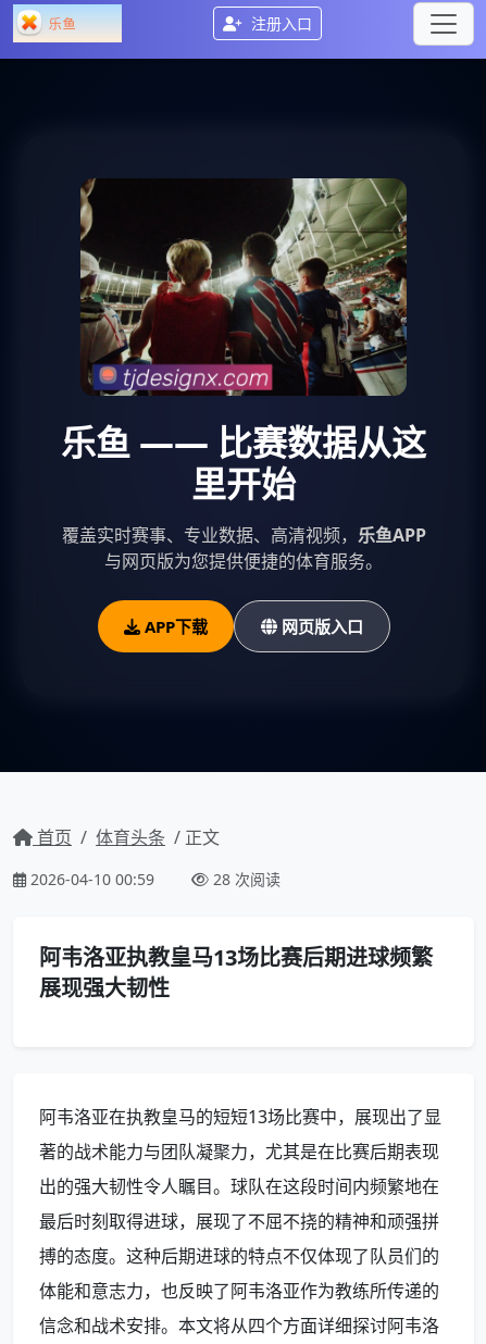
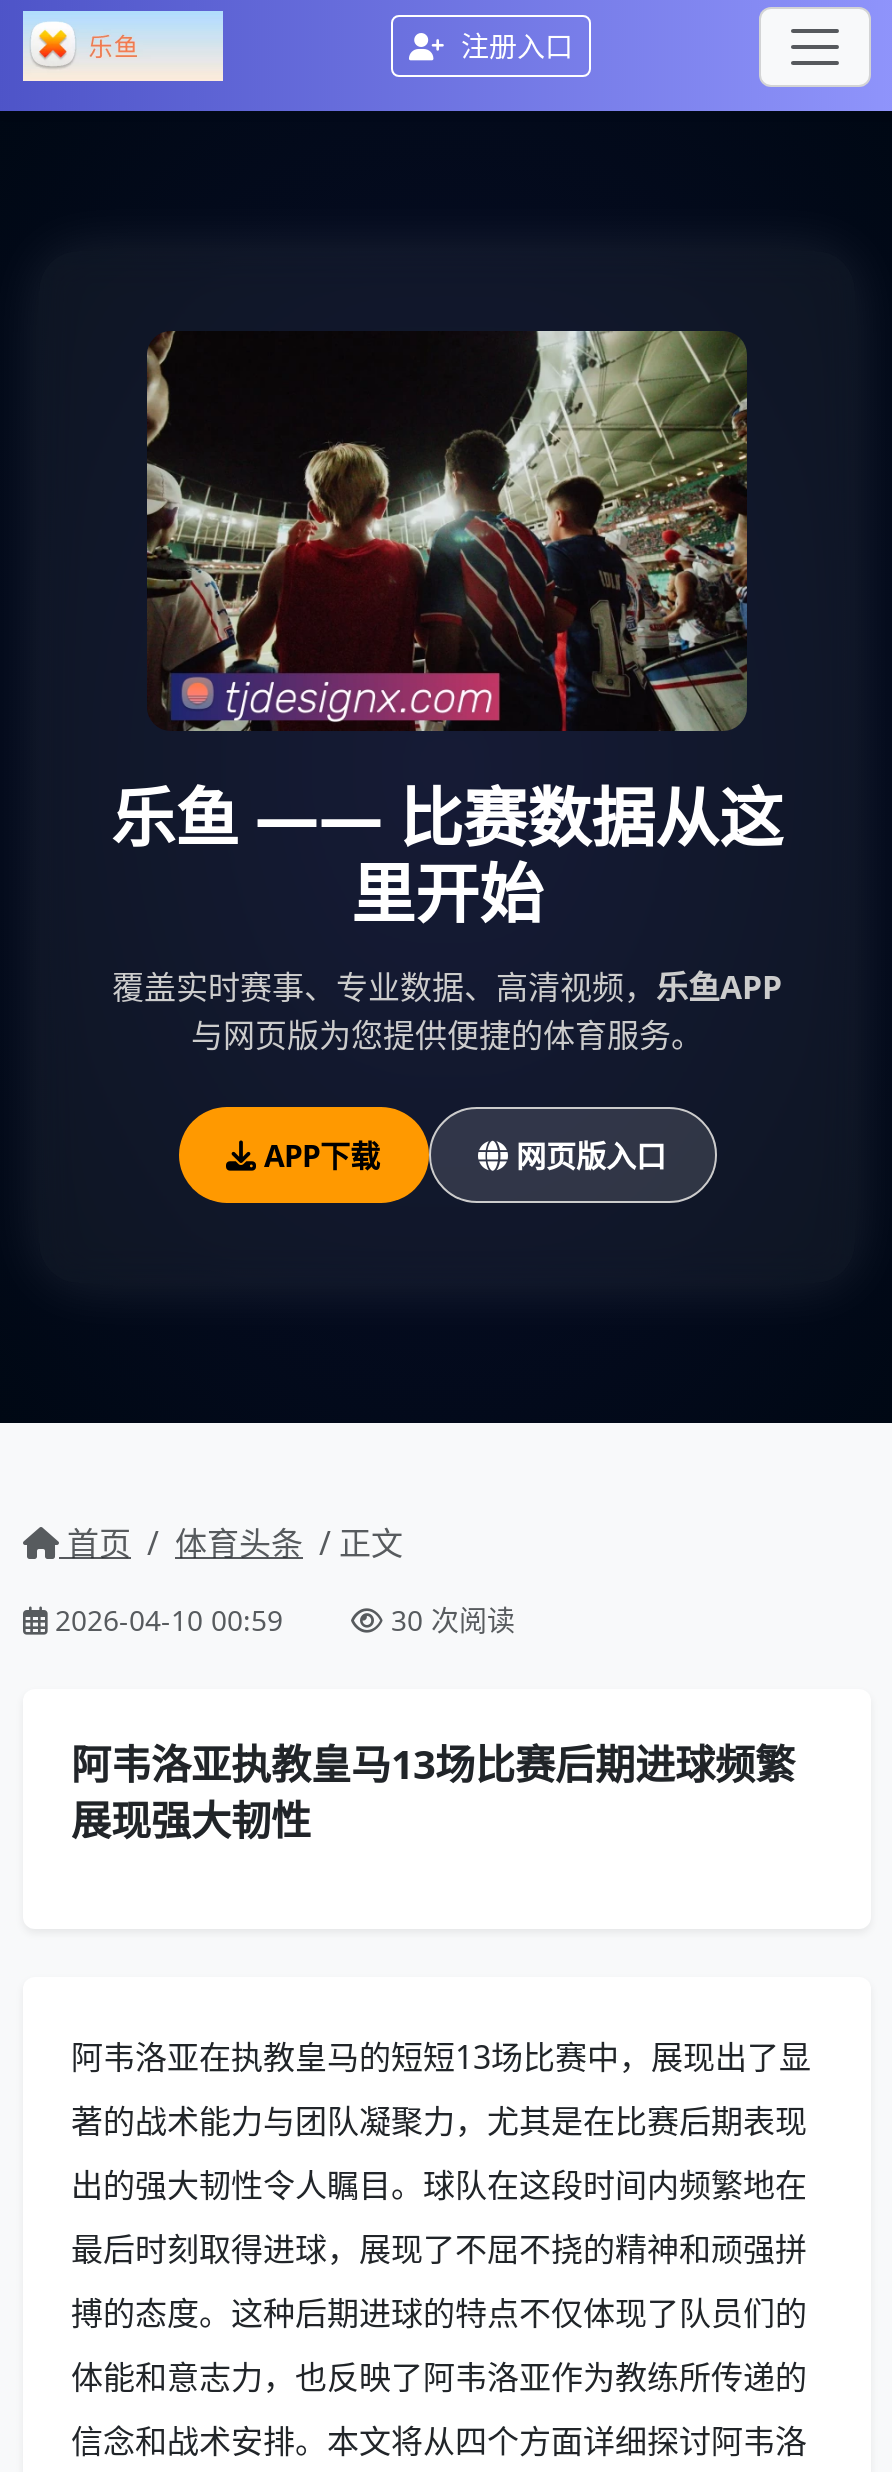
[30,869,281,889] 2026-04-10 00:59 28 次阅读 -> [55,1601,515,1639] 2026-04-10 00:59 30 次阅读

